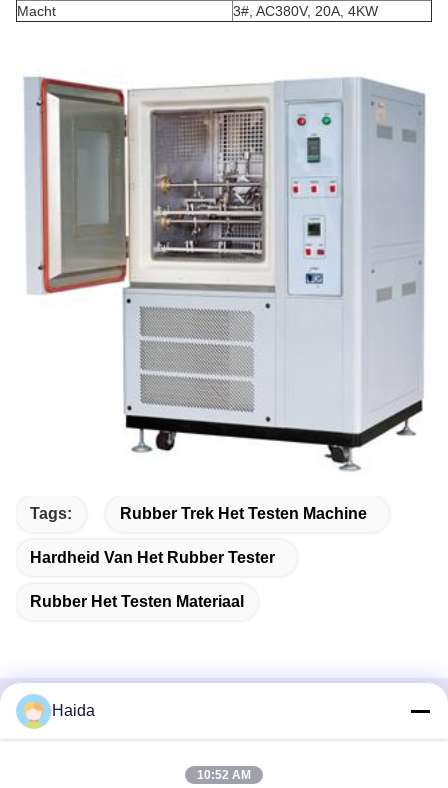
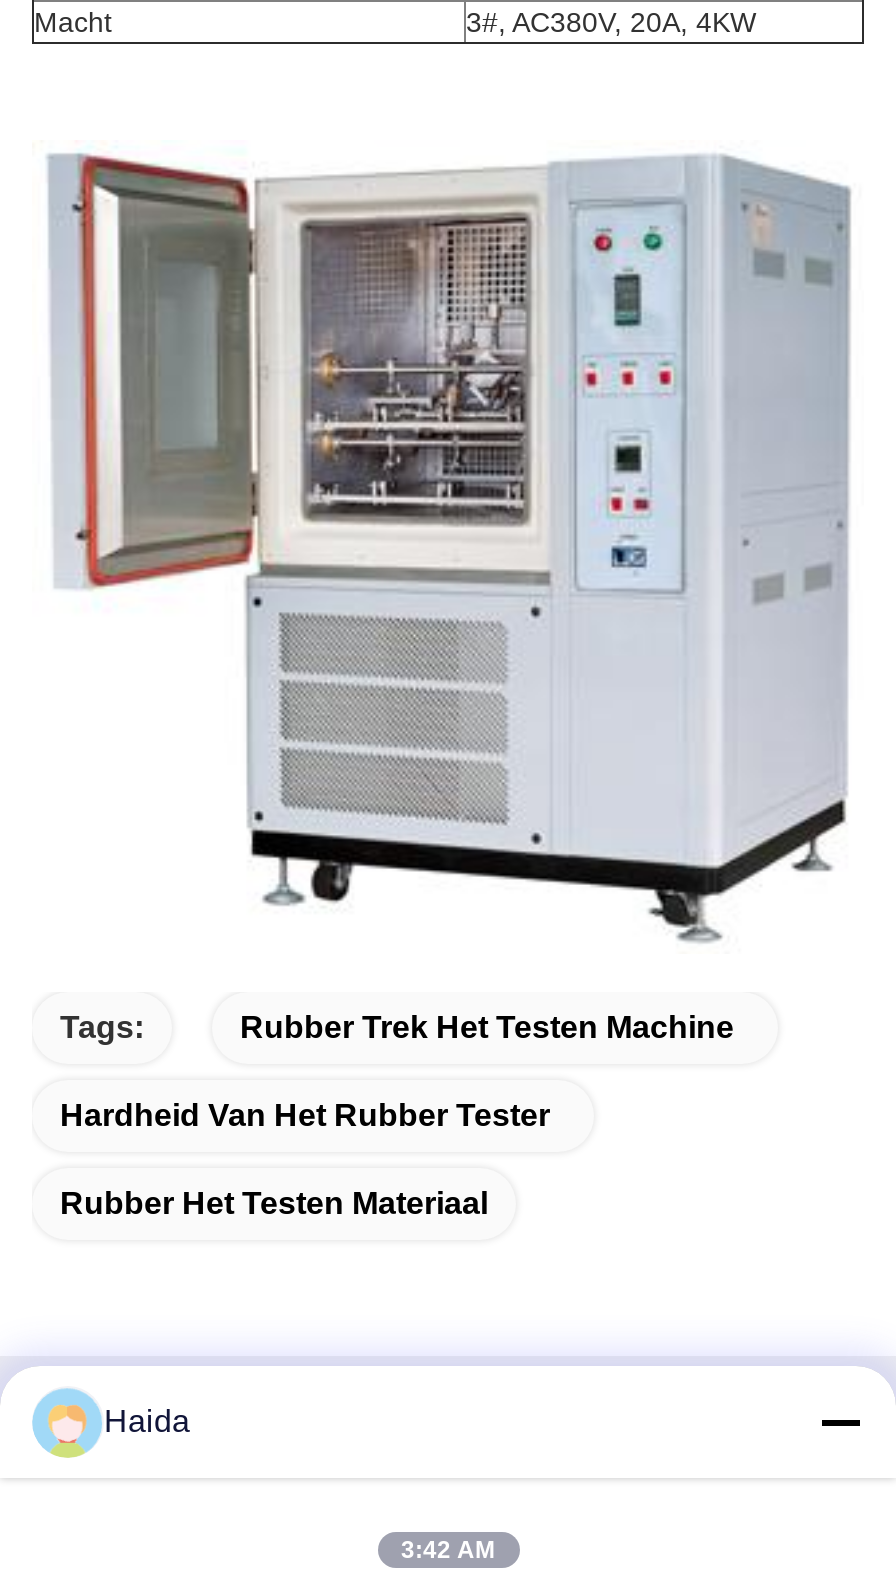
[197,768,251,782] 10:52 AM -> [401,1536,495,1564] 3:42 AM

